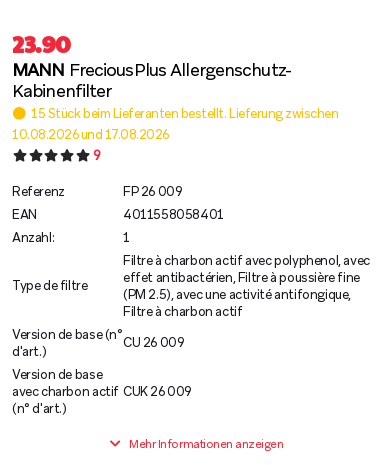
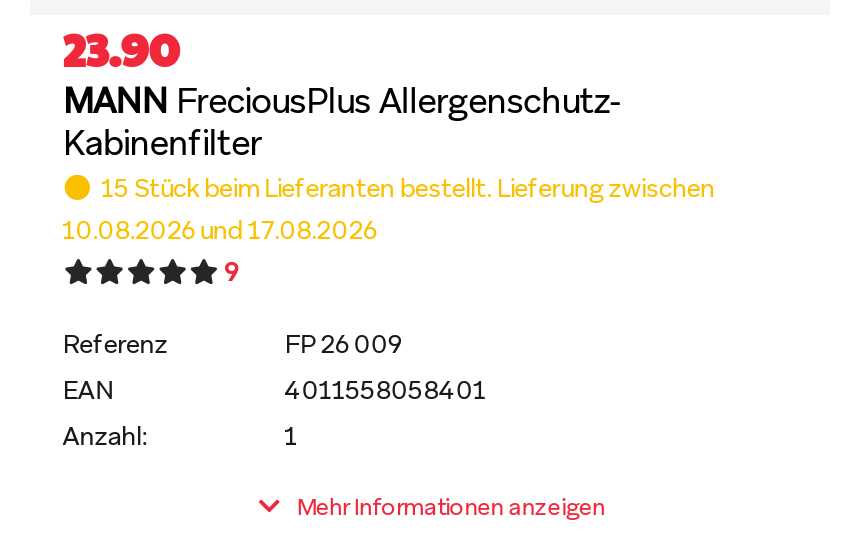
[12,252,370,360] Filtre à charbon actif avec polyphenol, avec | effet antibactérien, Filtre à poussière fine | (PM 2.5), avec une activité antifongique, | Filtre à charbon actif | Version de base (n° | d'art.) -> none
[12,277,87,294] Type de filtre -> none
[12,334,184,417] CU 26 009 | Version de base | avec charbon actif | (n° d'art.) -> none
[123,383,192,400] CUK 26 009 -> none

